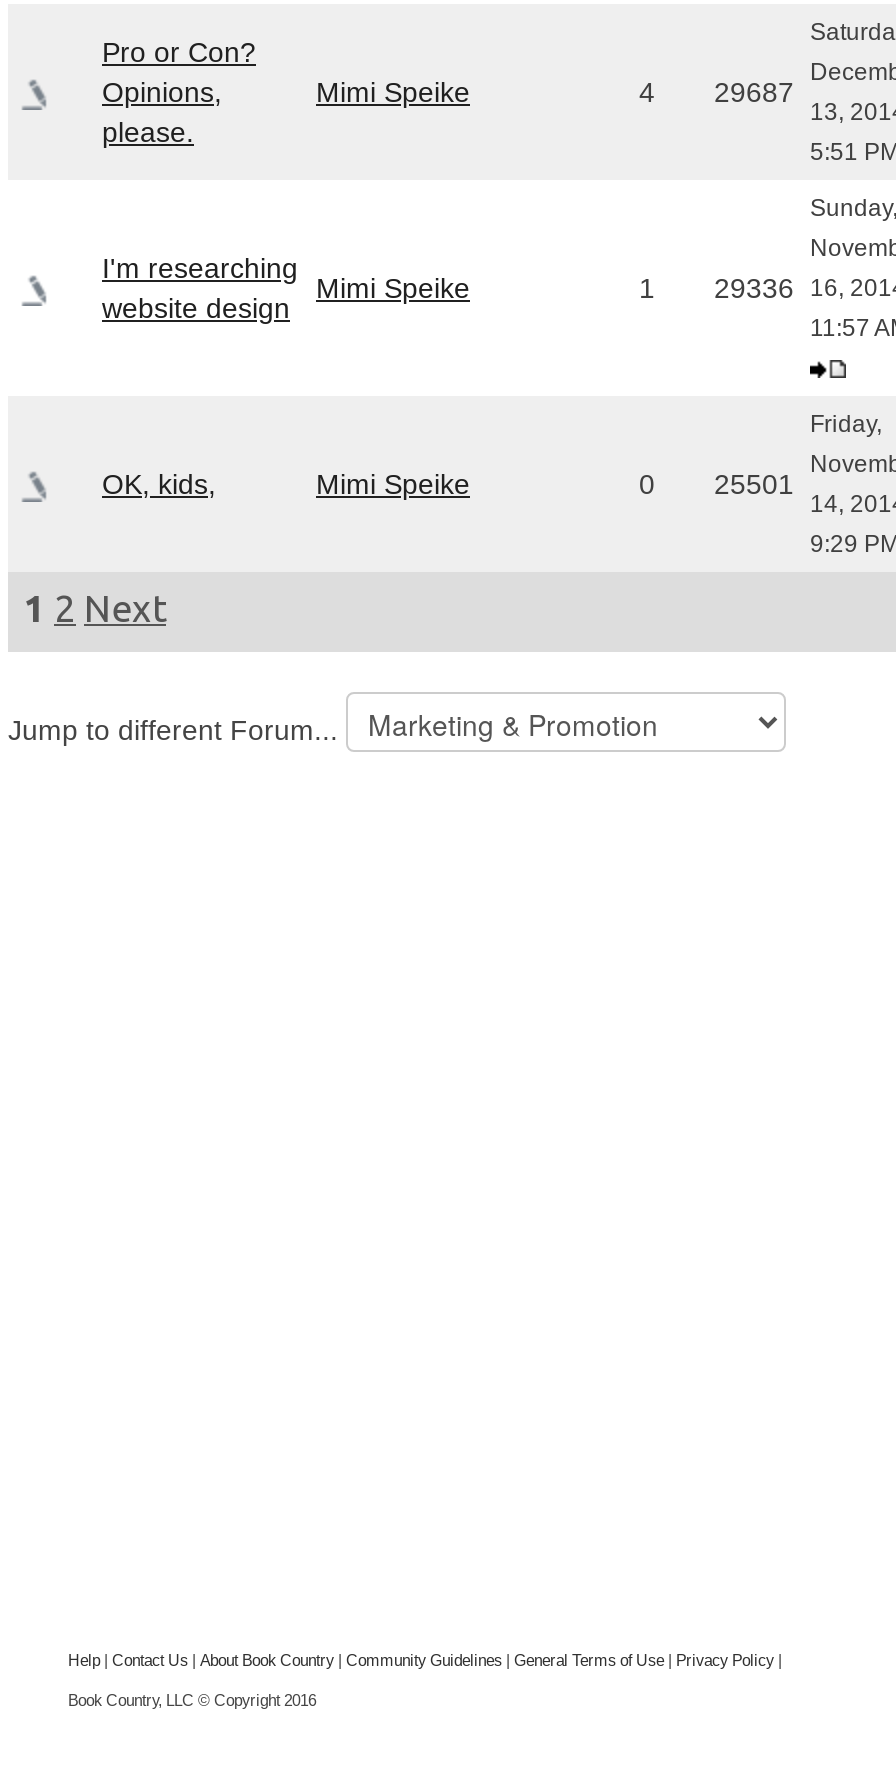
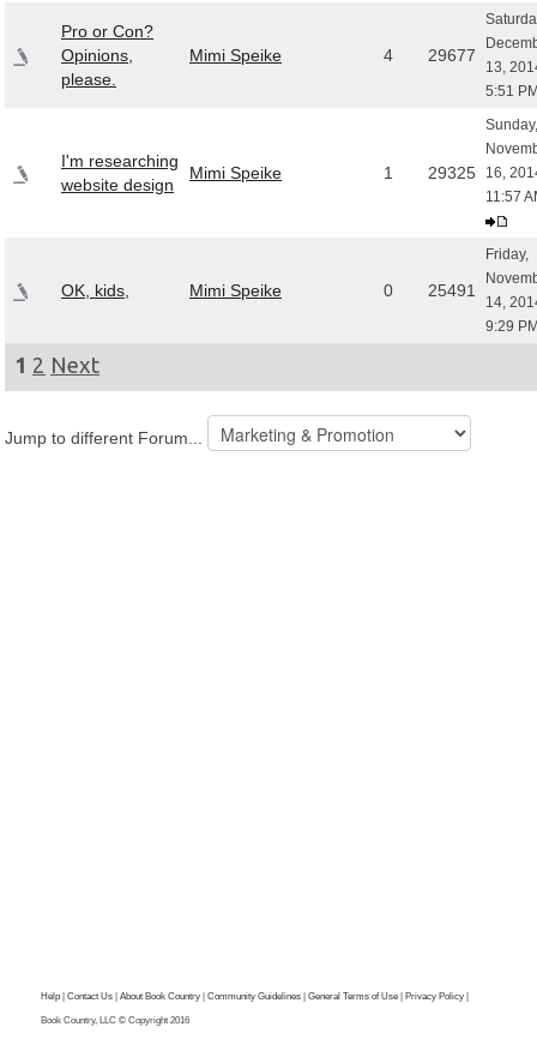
[639,76,794,108] 4 29687 -> [383,46,476,65] 4 29677
[714,272,794,304] 29336 -> [428,163,476,182] 29325
[639,468,794,500] 0 25501 -> [383,281,476,300] 0 25491

